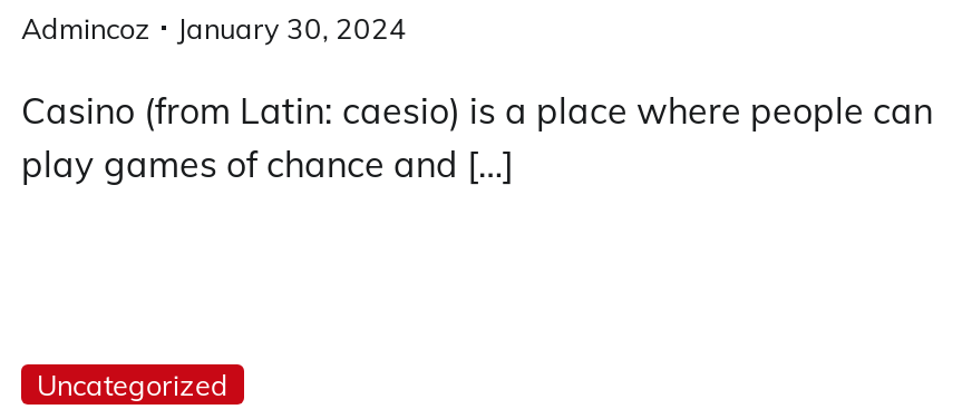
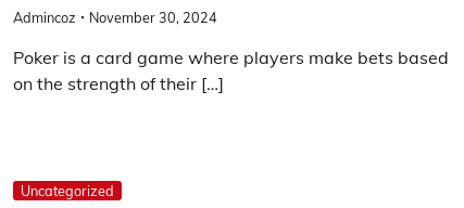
[21,10,407,46] Admincoz January 30, 2024 -> [13,9,217,26] Admincoz November 30, 2024
[21,88,933,187] Casino (from Latin: caesio) is a place where people can | play games of chance and […] -> [13,47,449,94] Poker is a card game where players make bets based | on the strength of their […]

